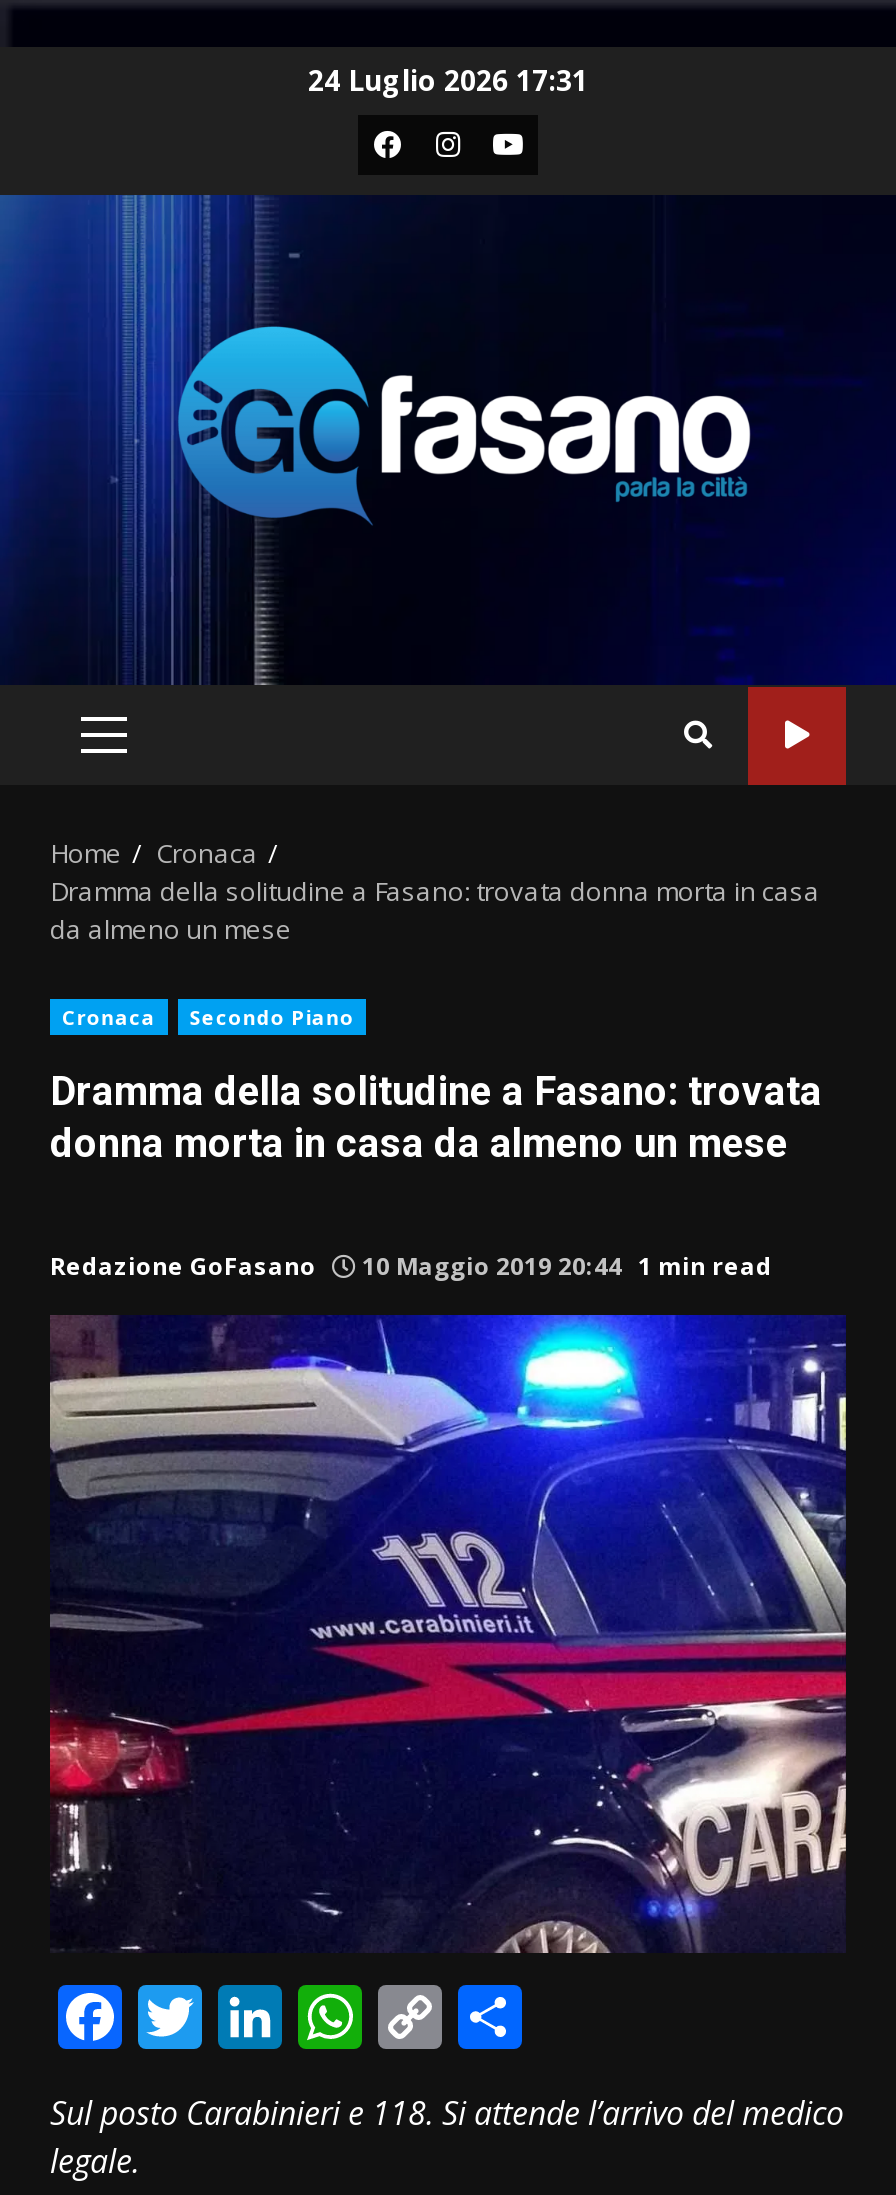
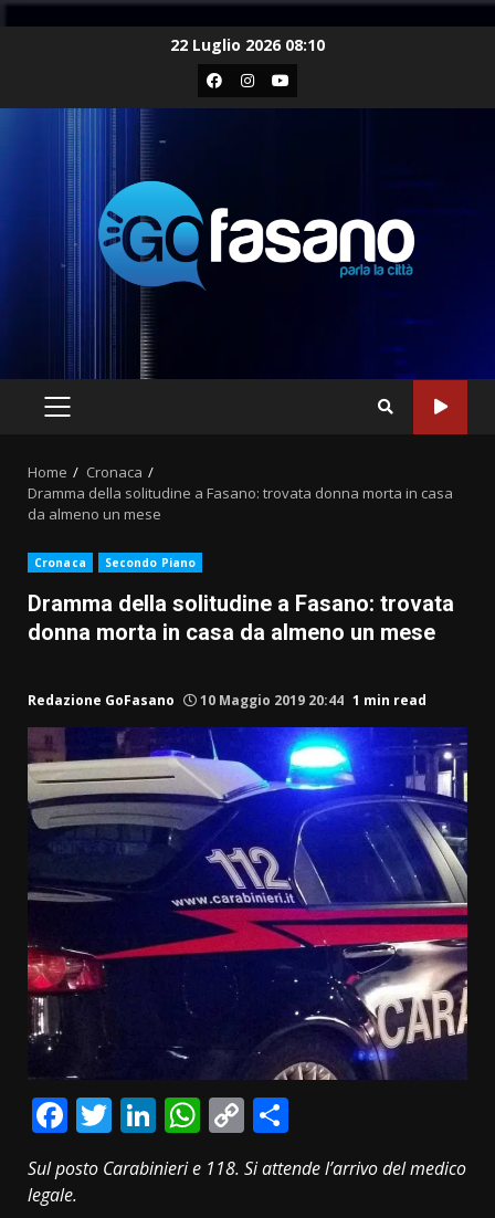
[308,61,588,99] 24 Luglio 2026 17:31 -> [170,34,325,55] 22 Luglio 2026 08:10

